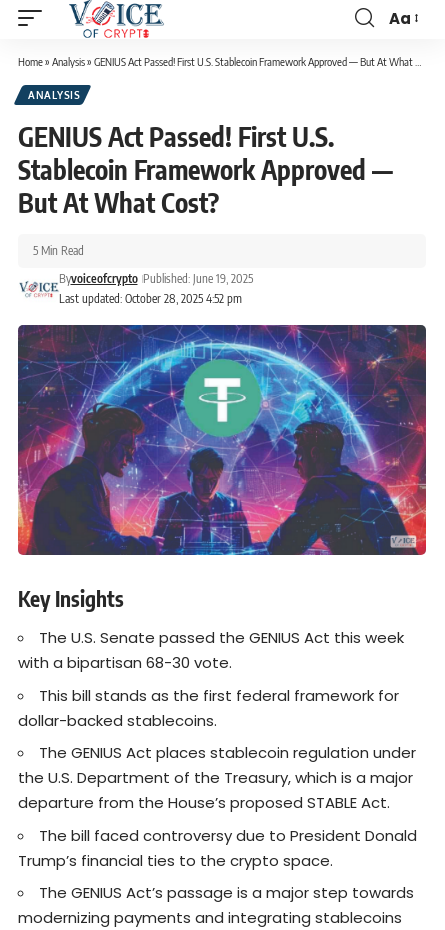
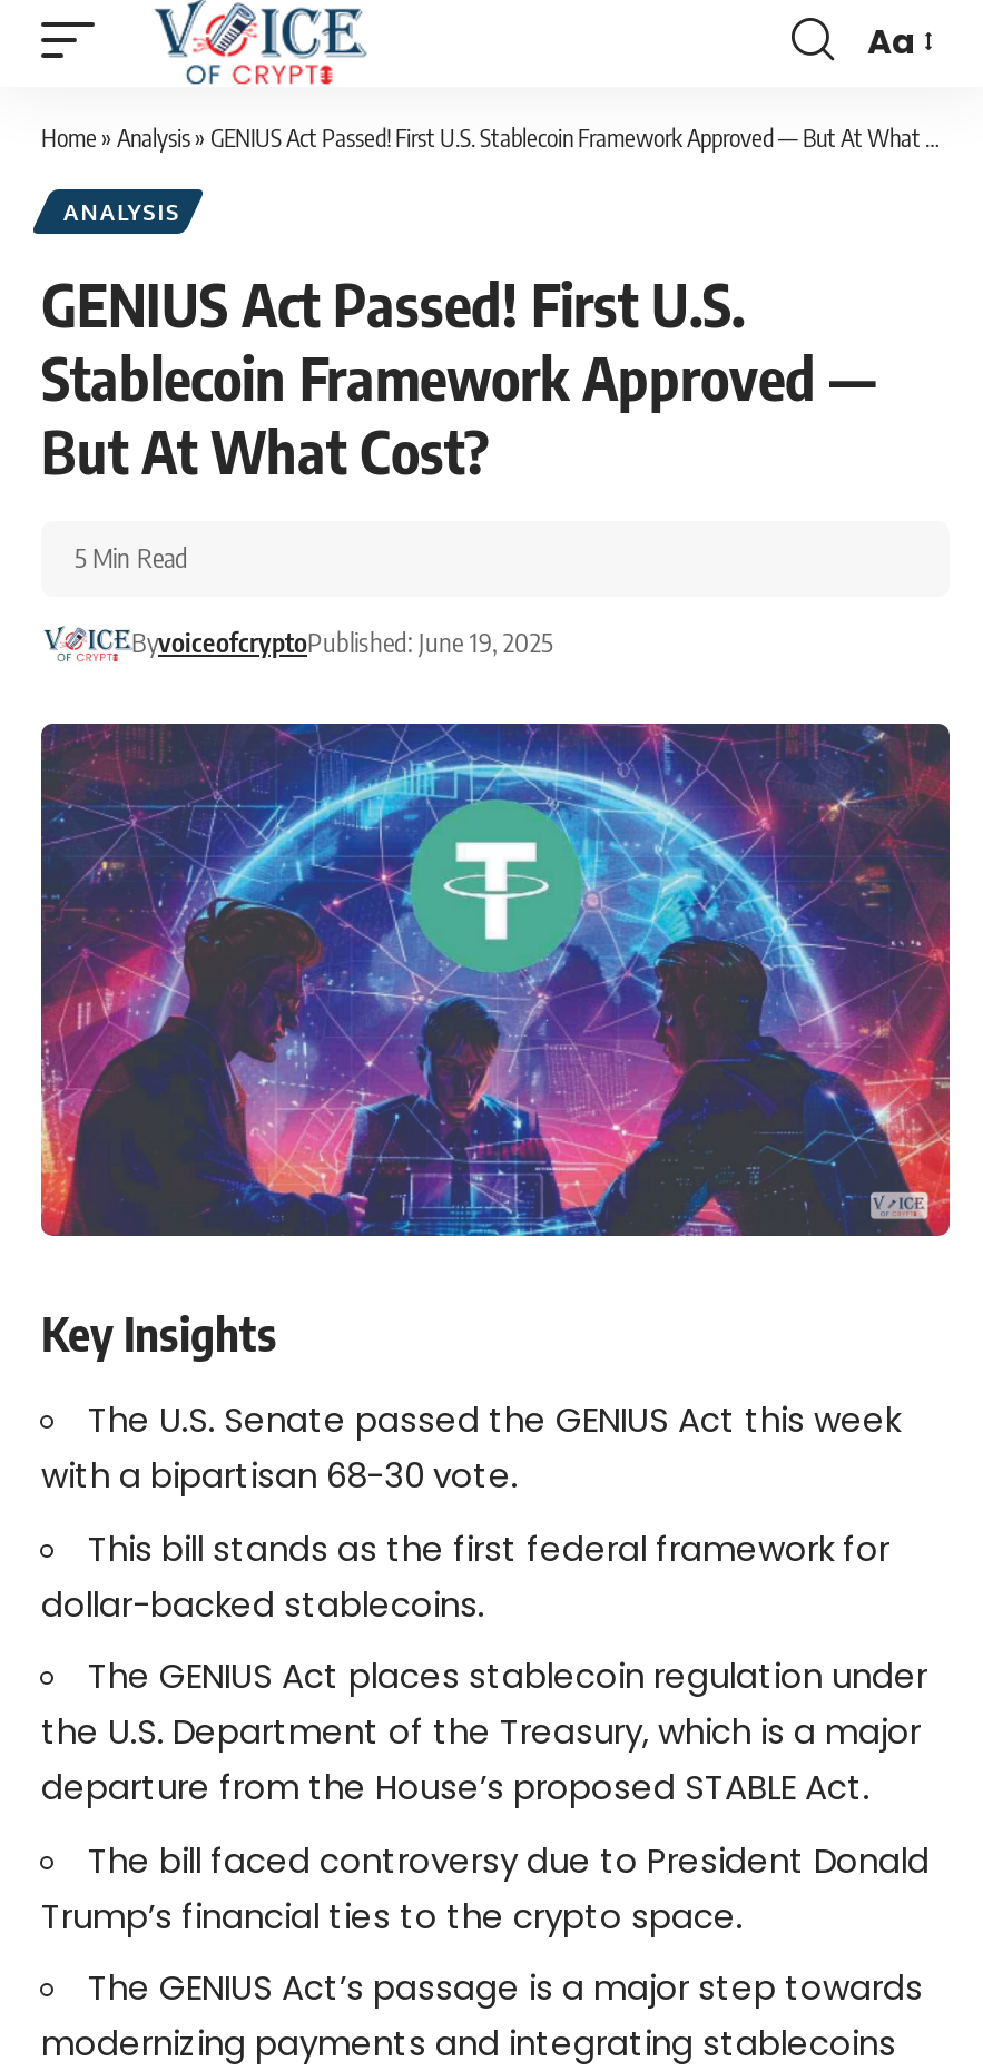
[58,291,241,306] Last updated: October 28, 2025 4:52 pm -> none

